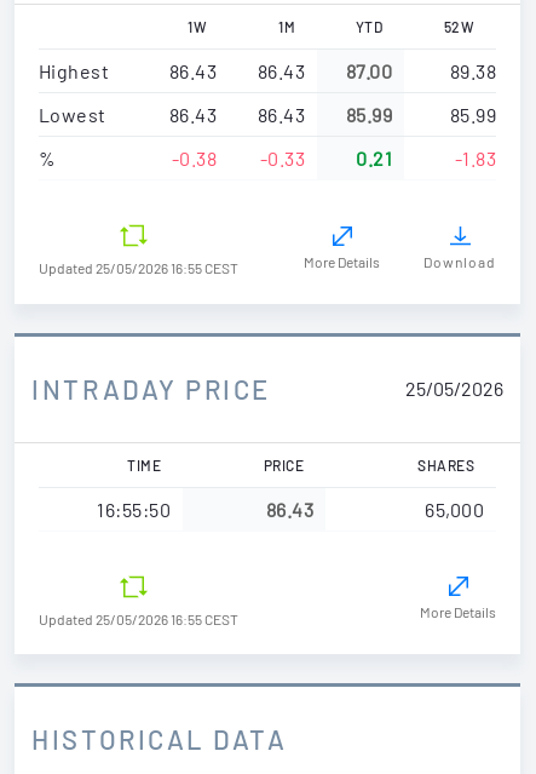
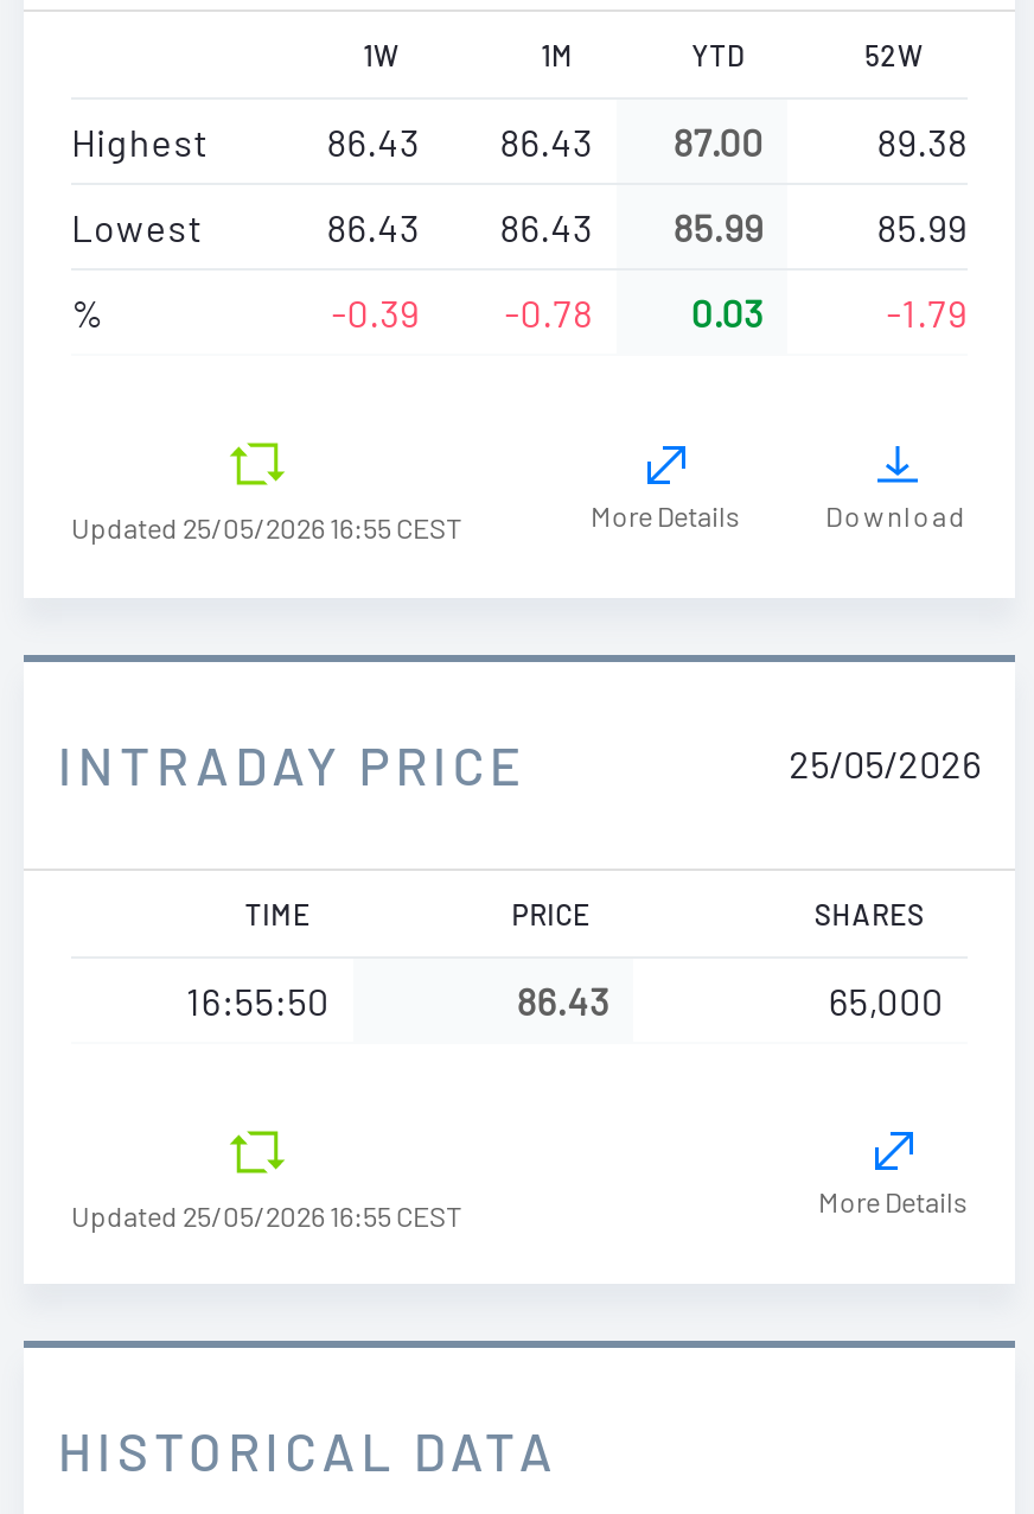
[172,146,217,169] -0.38 -> [332,289,420,334] -0.39
[260,146,305,169] -0.33 -> [505,289,593,334] -0.78
[356,146,392,169] 0.21 -> [691,289,764,334] 0.03
[455,146,496,169] -1.83 -> [886,289,968,334] -1.79

